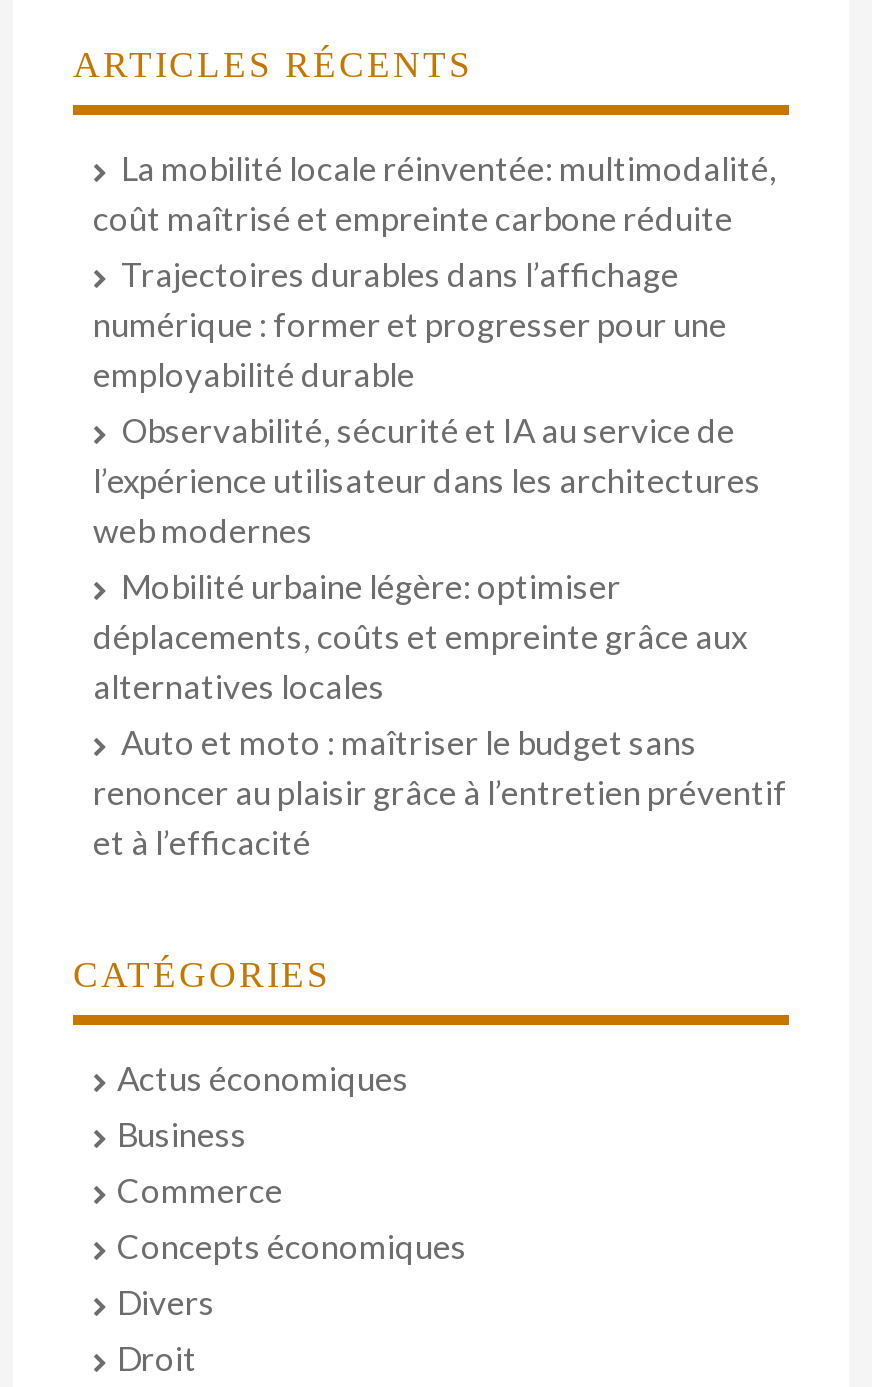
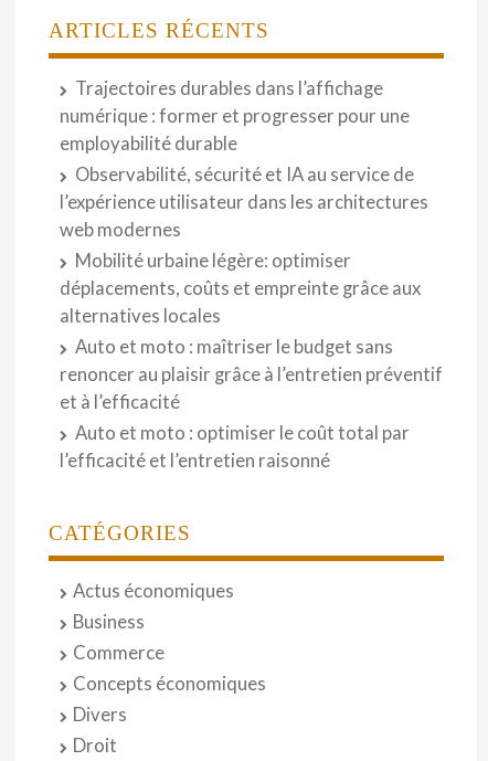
[93,148,777,238] La mobilité locale réinventée: multimodalité, | coût maîtrisé et empreinte carbone réduite -> none
moved [93,254,787,862] -> [60,77,443,413]: Trajectoires durables dans l’affichage | numérique : former et progresser pour une | employabilité durable | ... | renoncer au plaisir grâce à l’entretien préventif | et à l’efficacité
none -> [60,422,410,471] Auto et moto : optimiser le coût total par | l’efficacité et l’entretien raisonné

